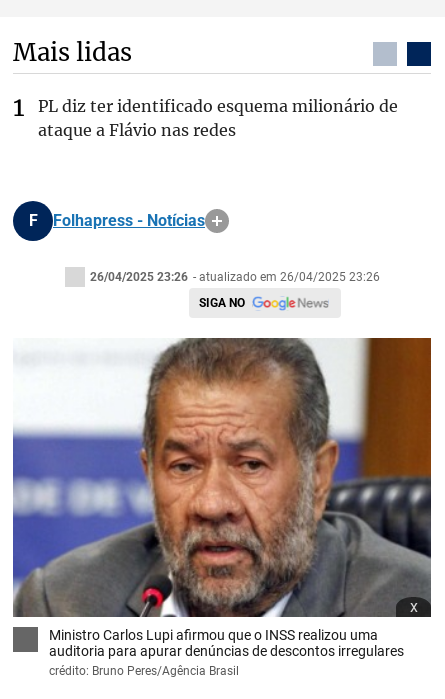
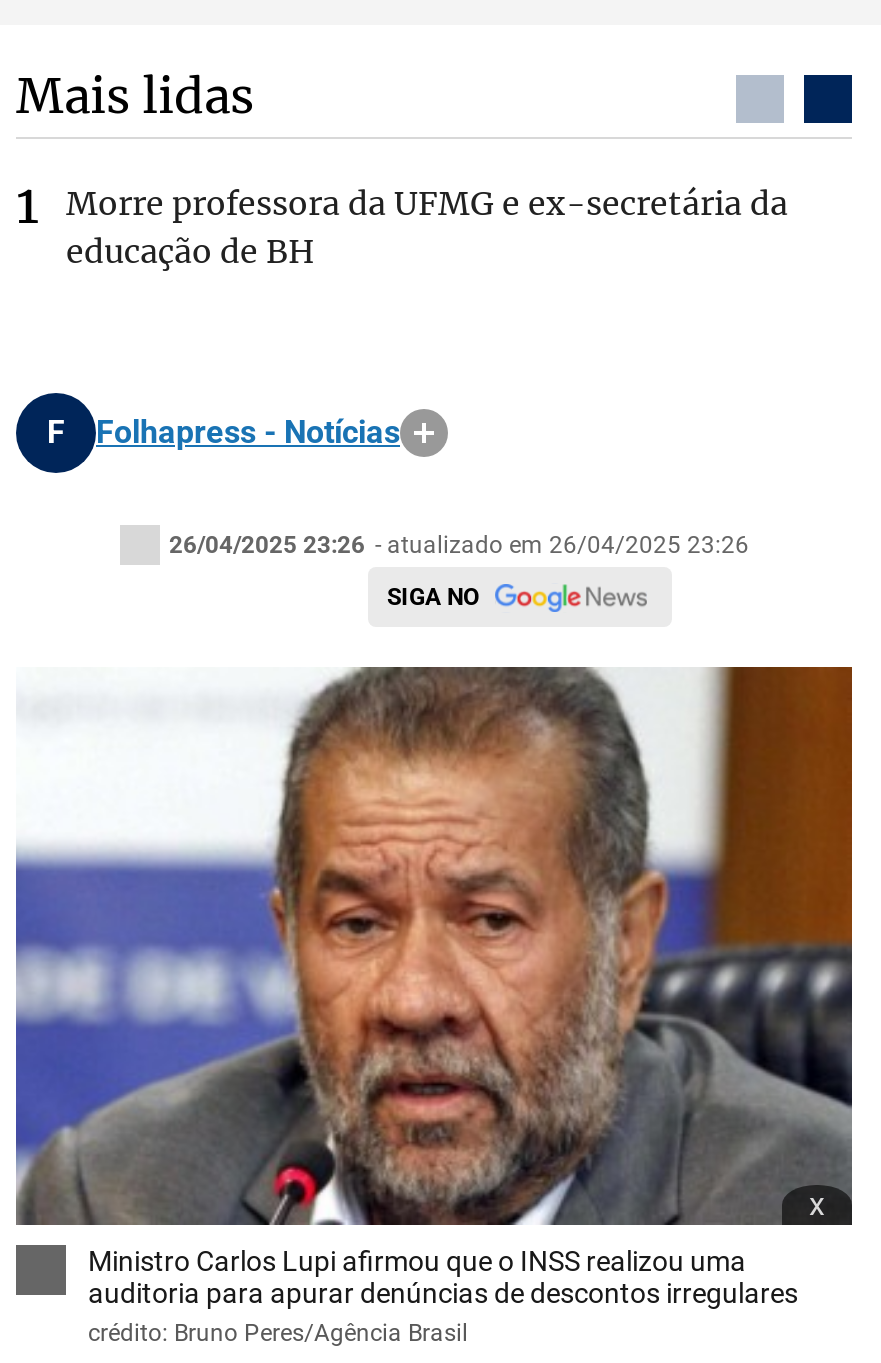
[38,96,398,140] PL diz ter identificado esquema milionário de | ataque a Flávio nas redes -> [66,183,788,271] Morre professora da UFMG e ex-secretária da | educação de BH

